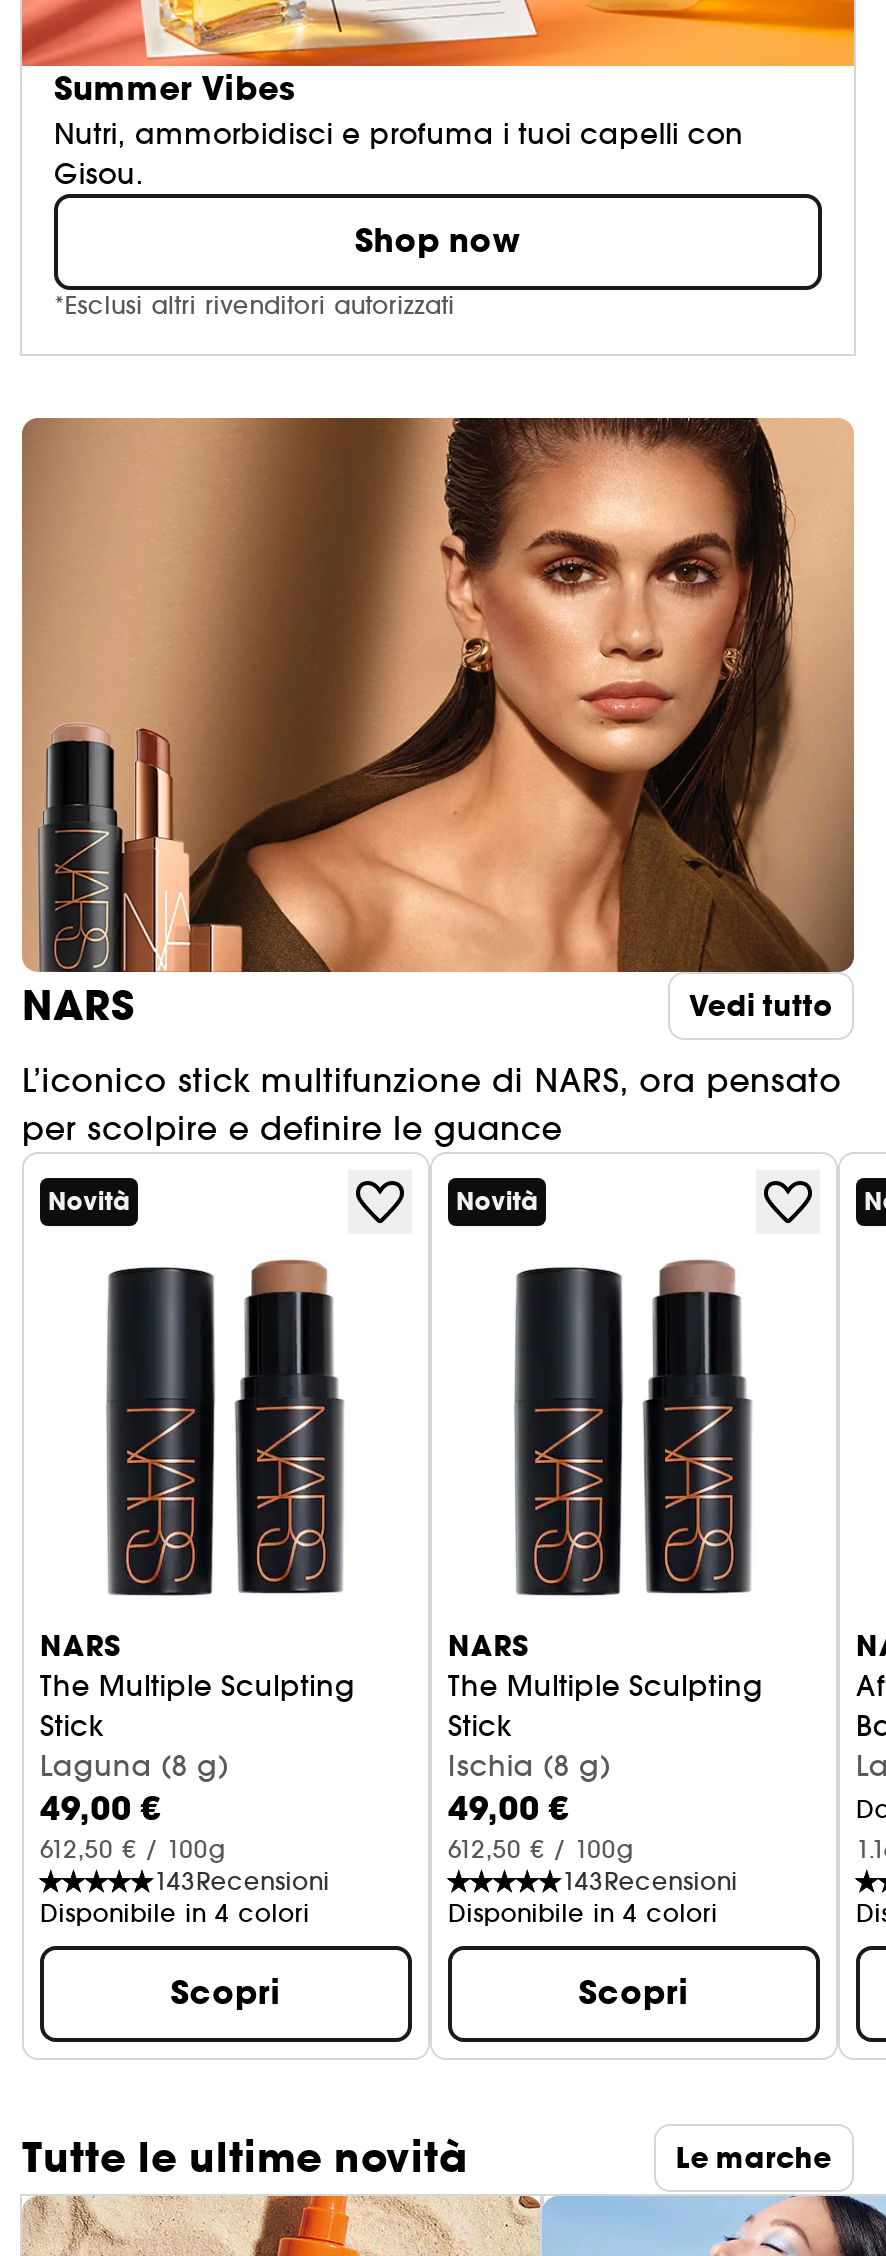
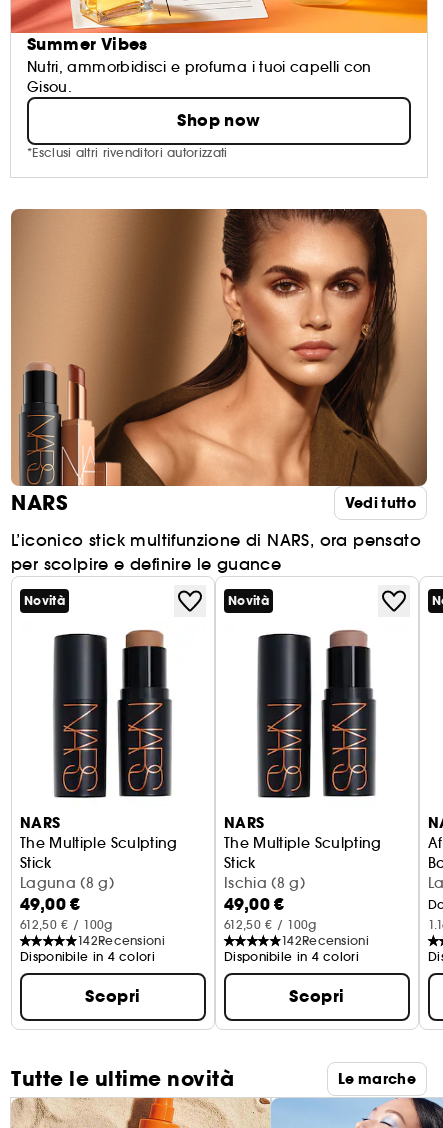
[154,1866,330,1896] 143Recensioni -> [77,933,165,948] 142Recensioni
[562,1866,738,1896] 143Recensioni -> [281,933,369,948] 142Recensioni

